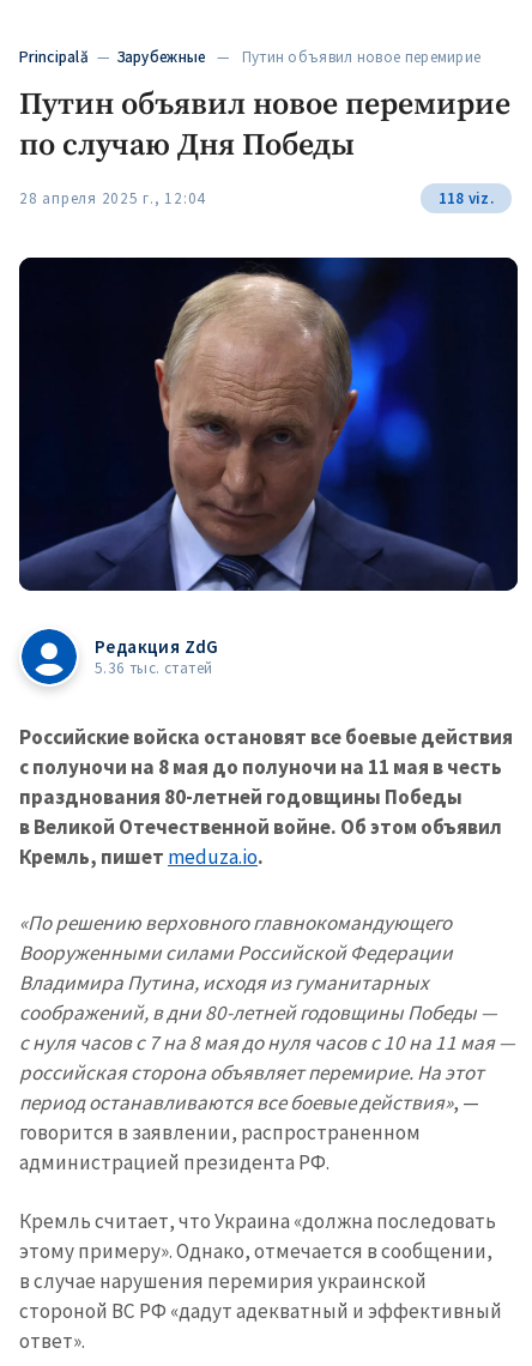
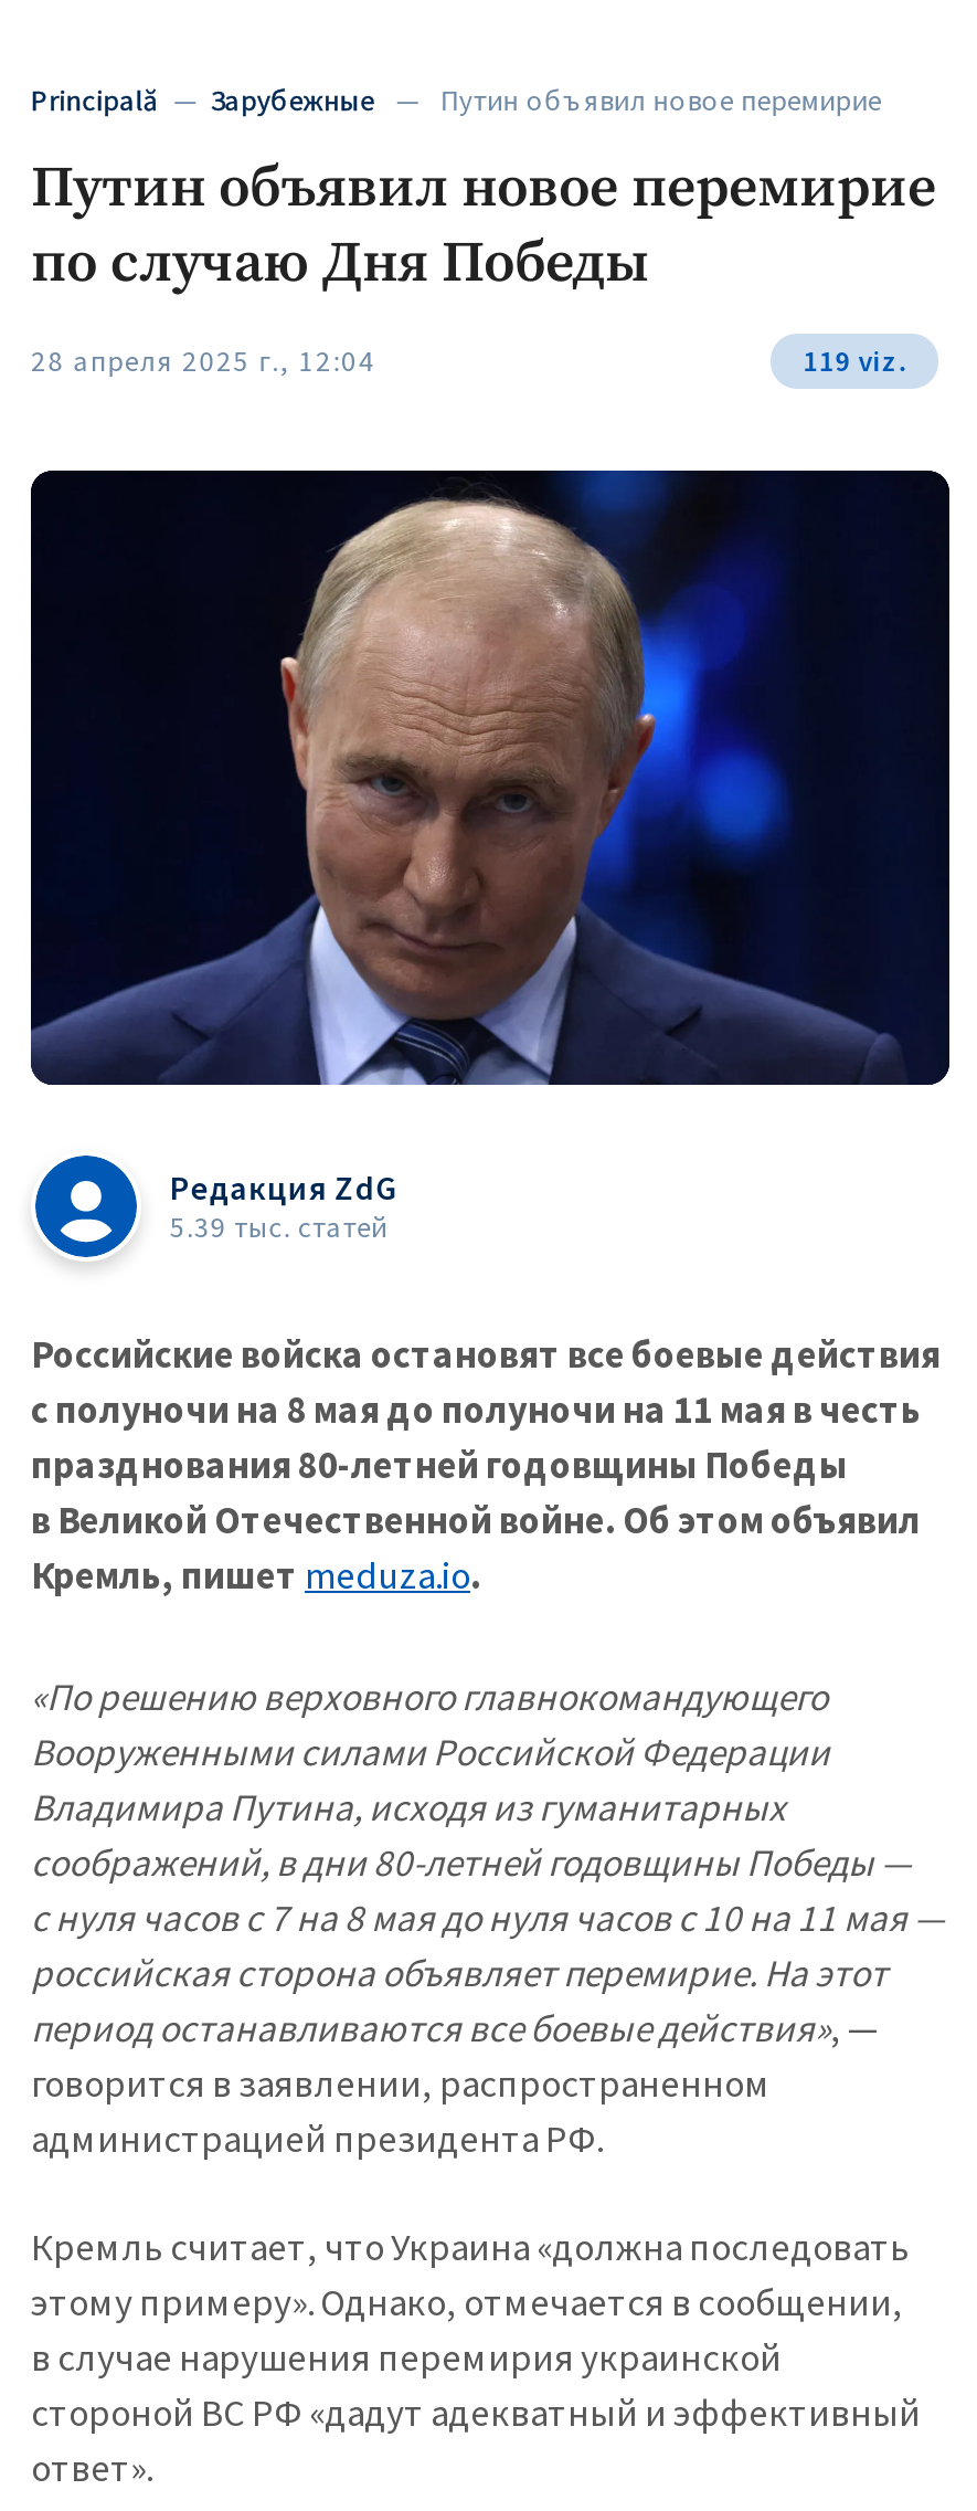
[438,188,494,208] 118 viz. -> [803,342,905,379] 119 viz.
[95,658,213,679] 5.36 тыс. статей -> [170,1209,387,1247] 5.39 тыс. статей

